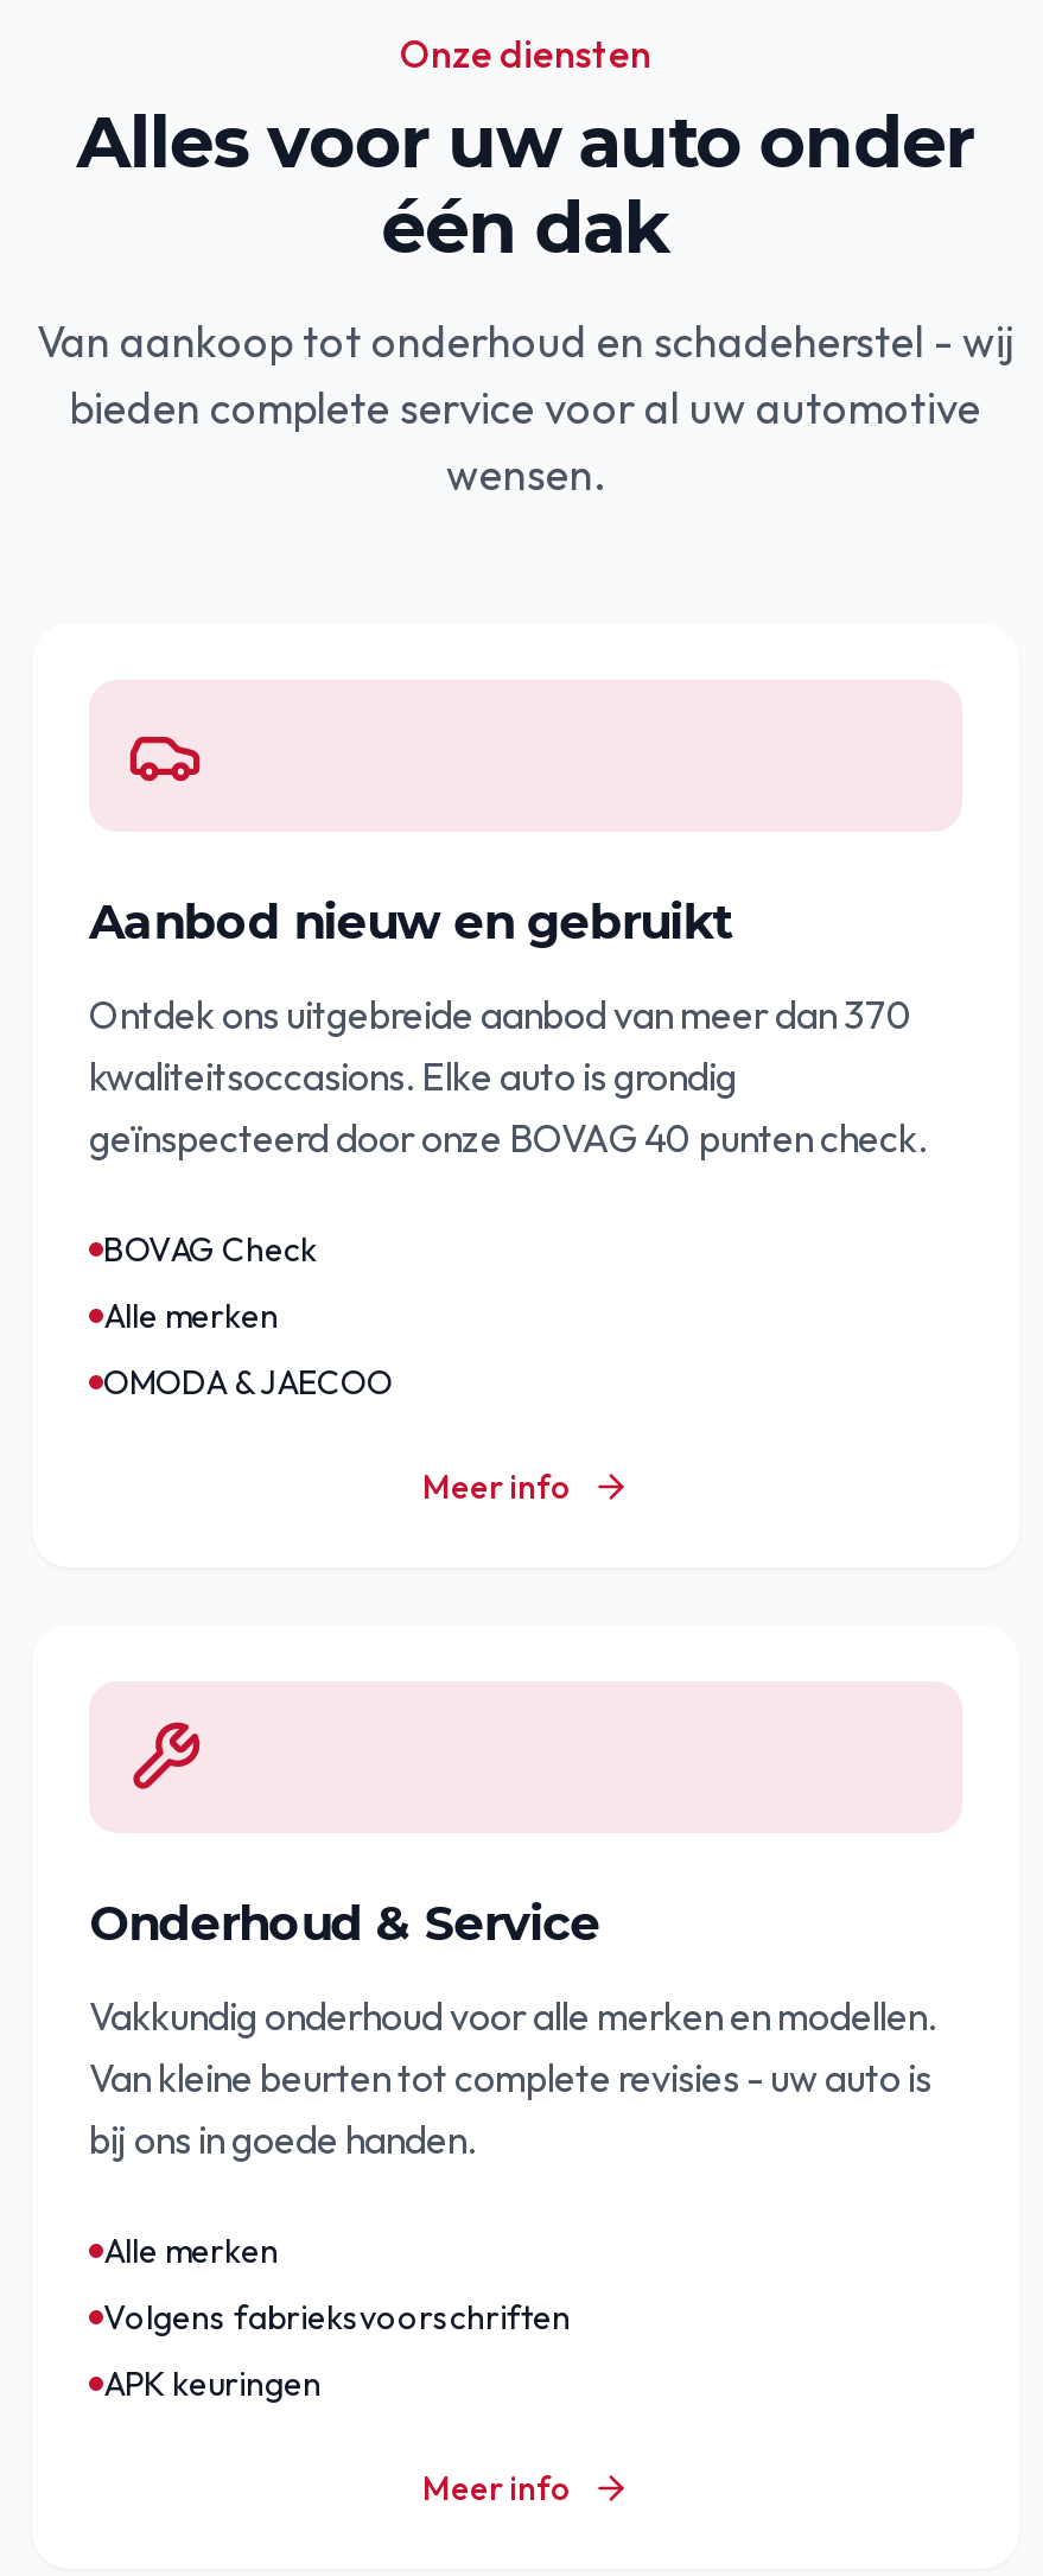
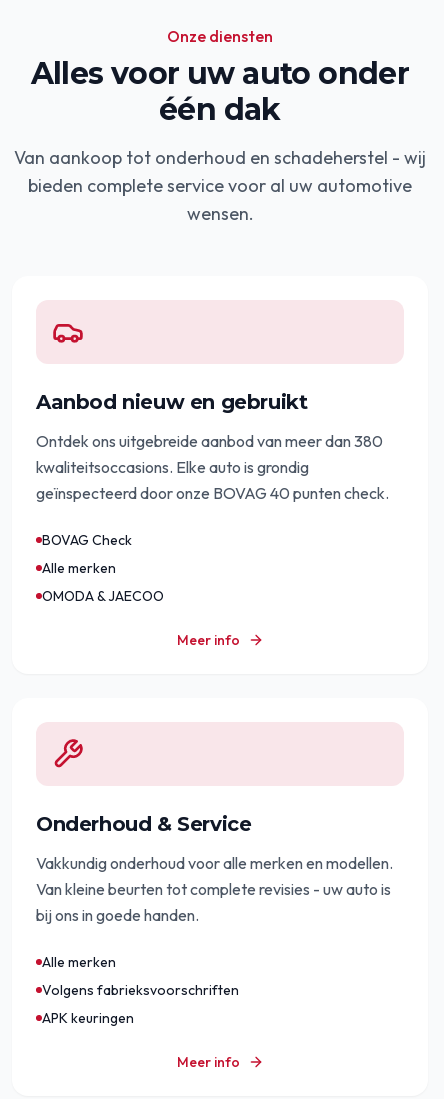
[89,991,912,1038] Ontdek ons uitgebreide aanbod van meer dan 370 -> [36,431,383,451] Ontdek ons uitgebreide aanbod van meer dan 380

